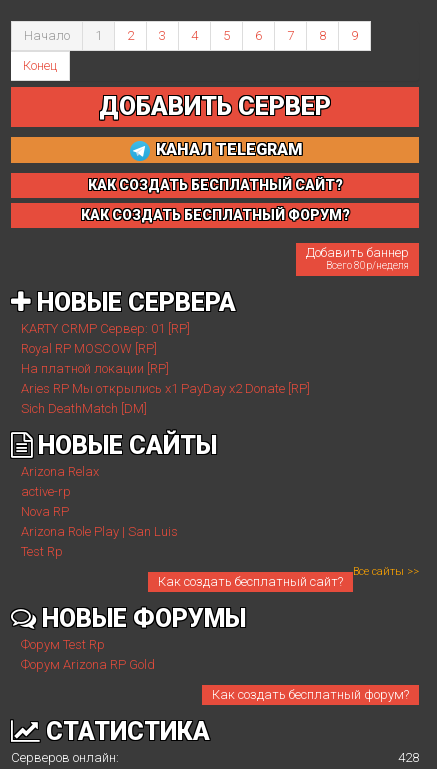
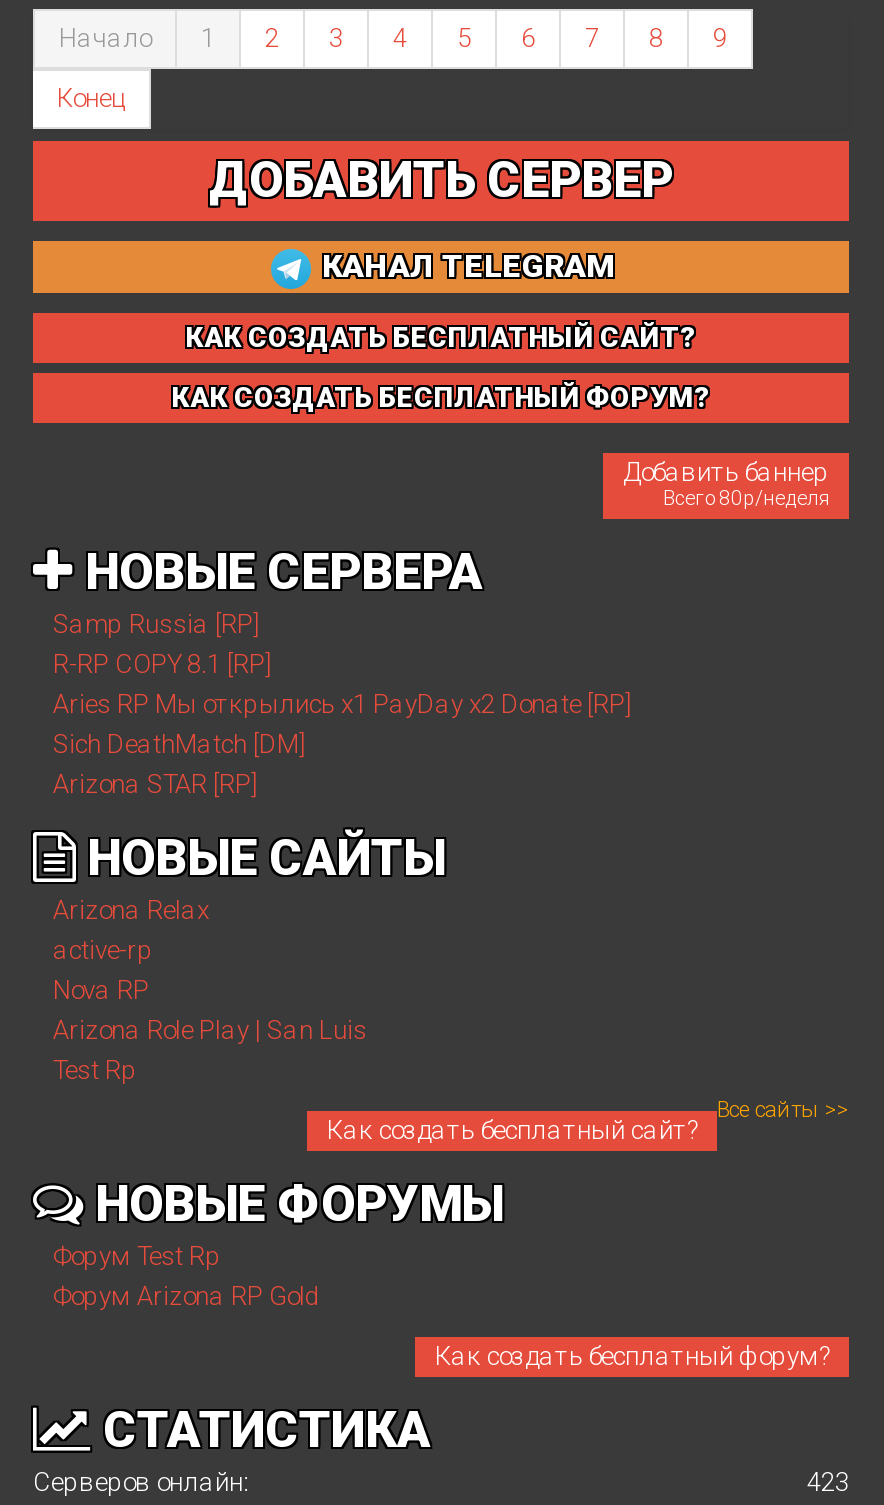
[21,321,190,376] KARTY CRMP Сервер: 01 [RP] | Royal RP MOSCOW [RP] | На платной локации [RP] -> [53,609,271,679] Samp Russia [RP] | R-RP COPY 8.1 [RP]
moved [21,381,310,416] -> [53,689,631,759]: Aries RP Мы открылись x1 PayDay x2 Donate [RP] | Sich DeathMatch [DM]
none -> [53,769,257,799] Arizona STAR [RP]
[398,750,419,765] 428 -> [807,1467,849,1497] 423

